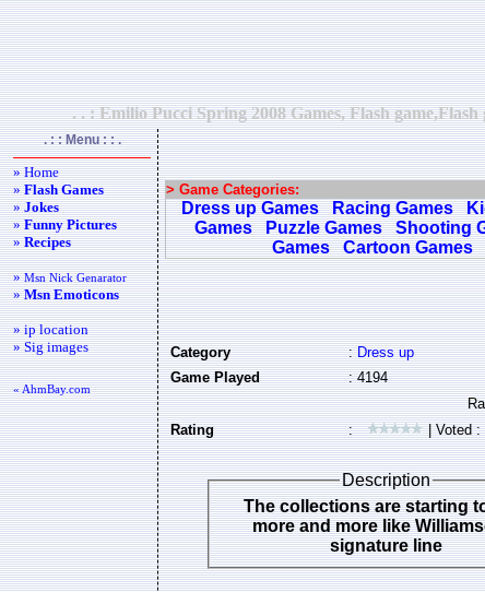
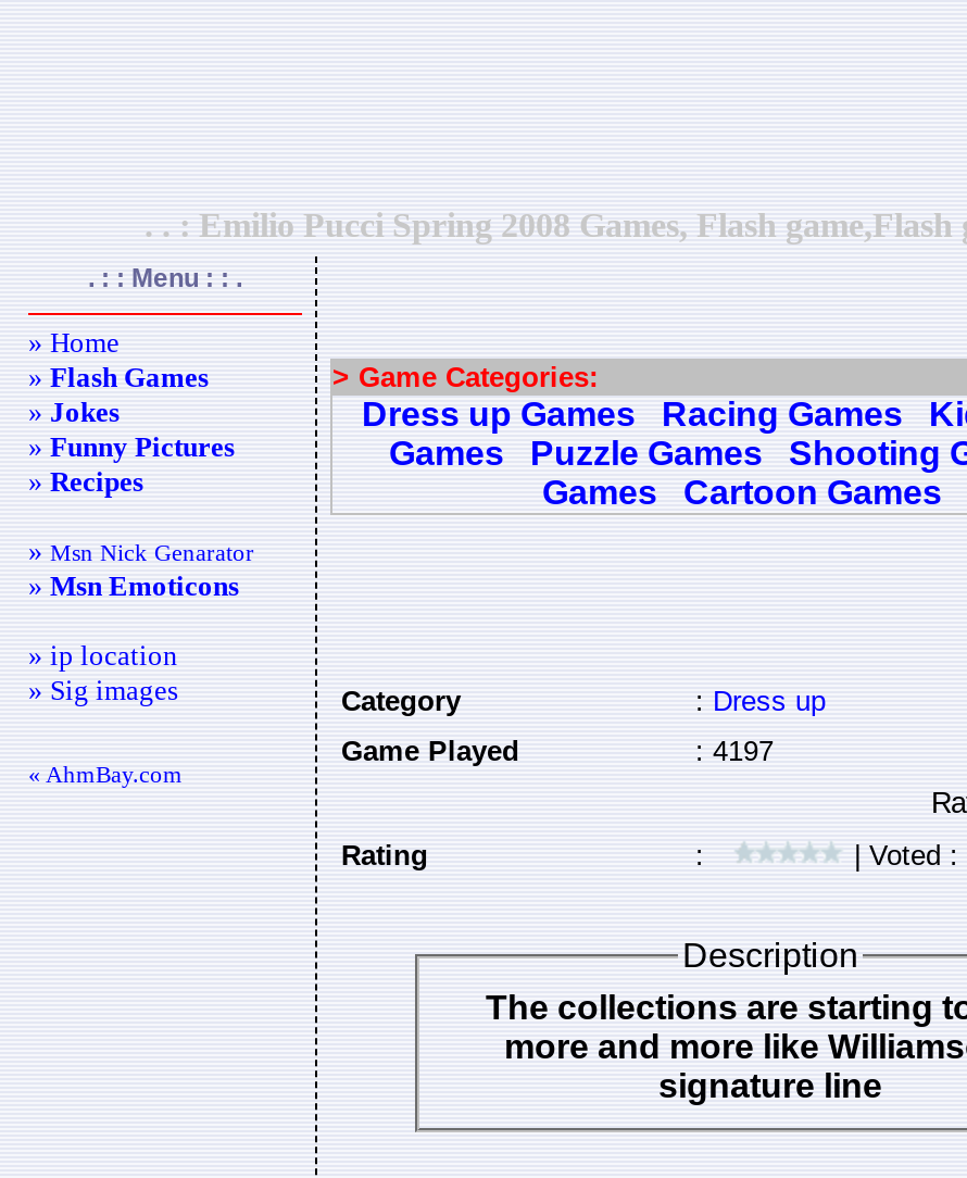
[348,369,388,386] : 4194 -> [695,735,774,767] : 4197

